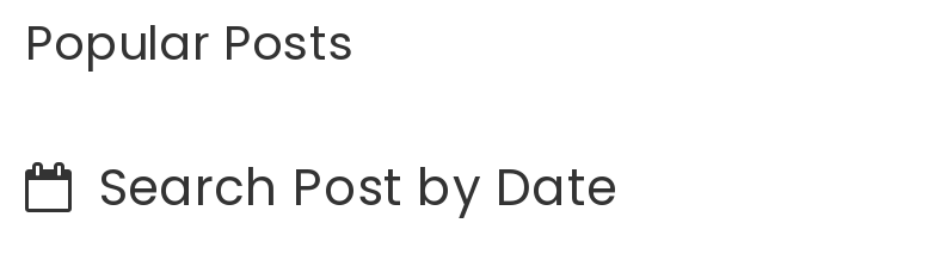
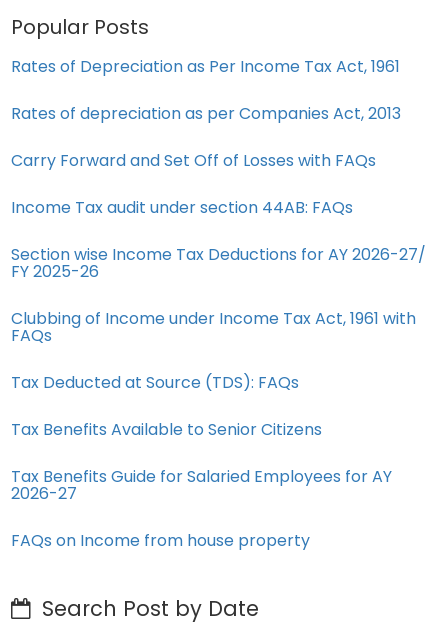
none -> [11,55,426,552] Rates of Depreciation as Per Income Tax Act, 1961 | Rates of depreciation as per Companies Act, 2013 | Carry Forward and Set Off of Losses with FAQs | Income Tax audit under section 44AB: FAQs | Section wise Income Tax Deductions for AY 2026-27/ | FY 2025-26 | Clubbing of Income under Income Tax Act, 1961 with | FAQs | Tax Deducted at Source (TDS): FAQs | Tax Benefits Available to Senior Citizens | Tax Benefits Guide for Salaried Employees for AY | 2026-27 | FAQs on Income from house property

